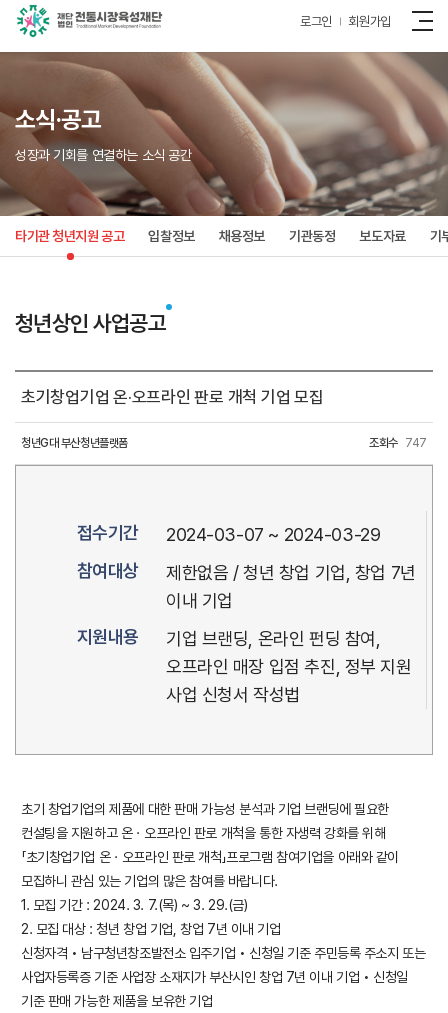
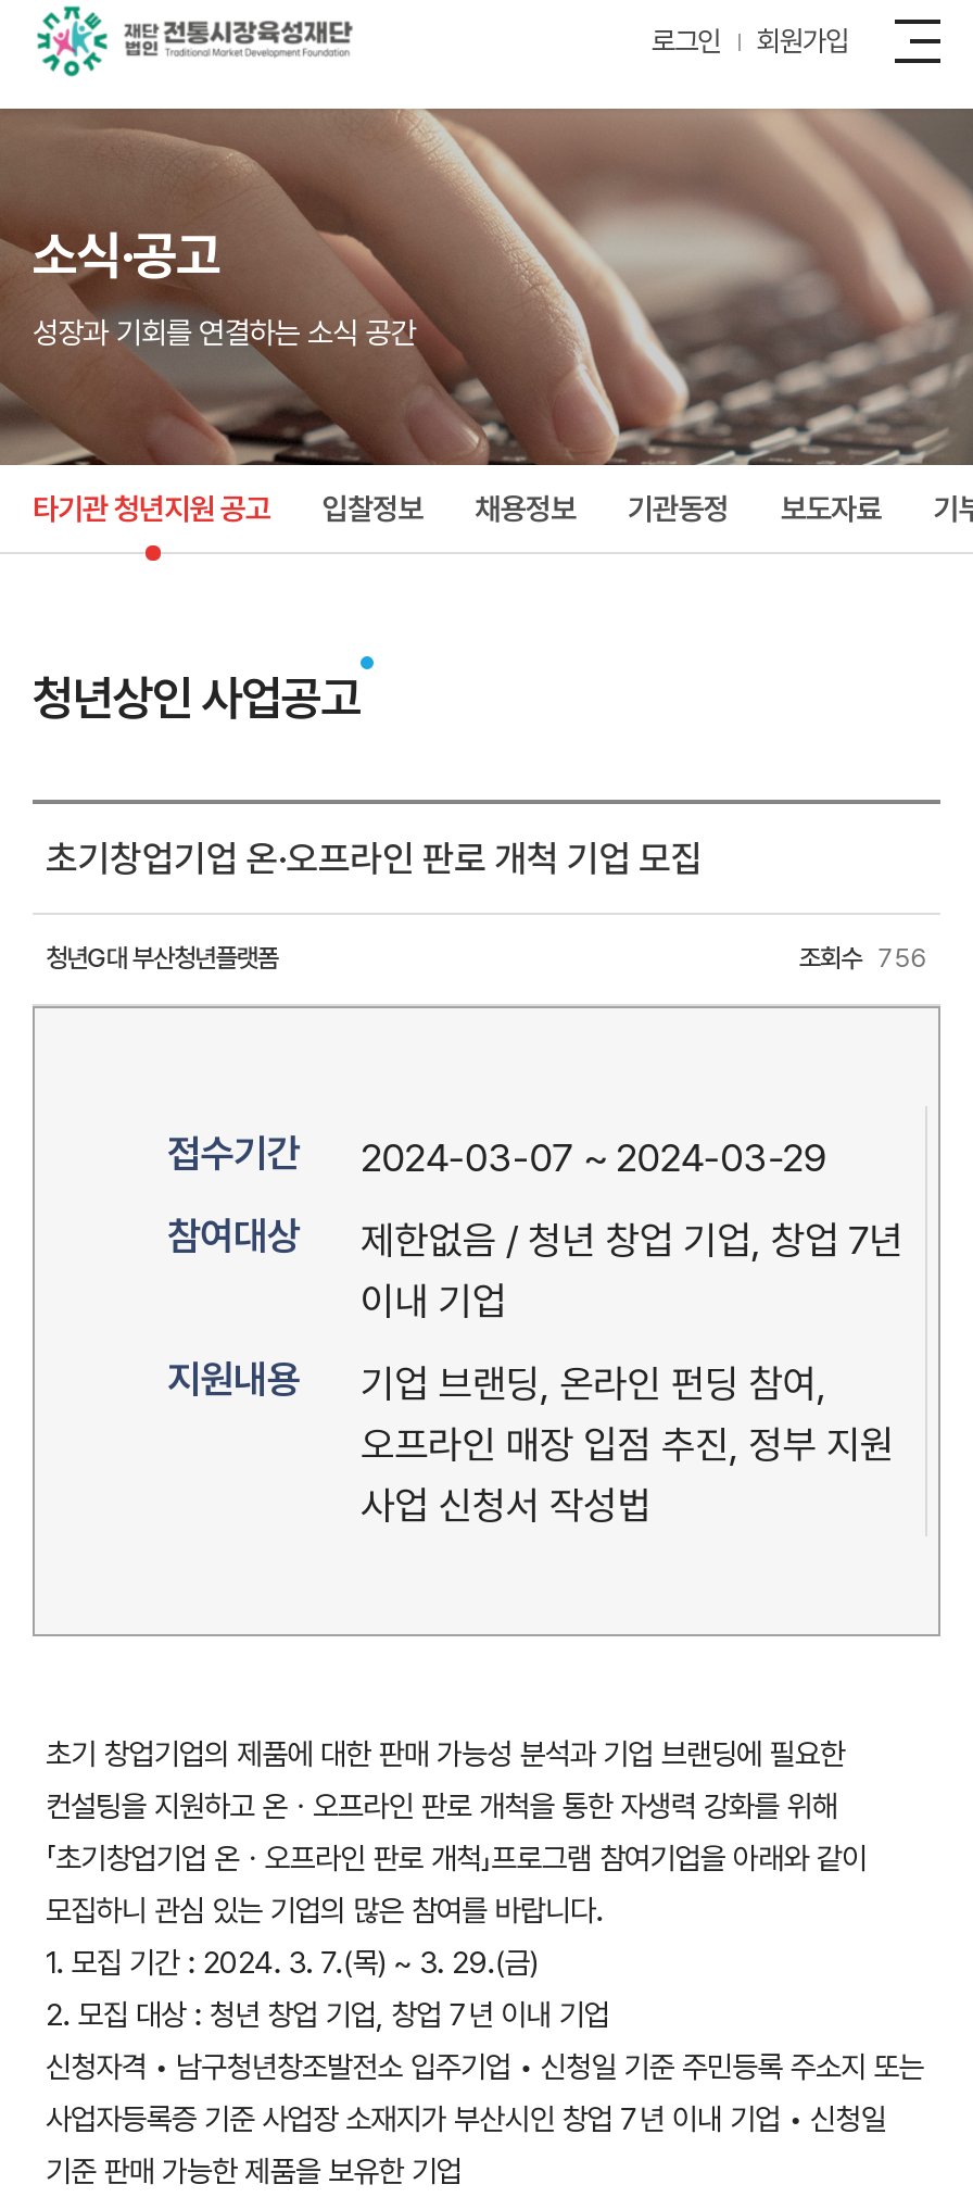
[369,436,427,450] 조회수 747 -> [799,943,927,974] 조회수 756

